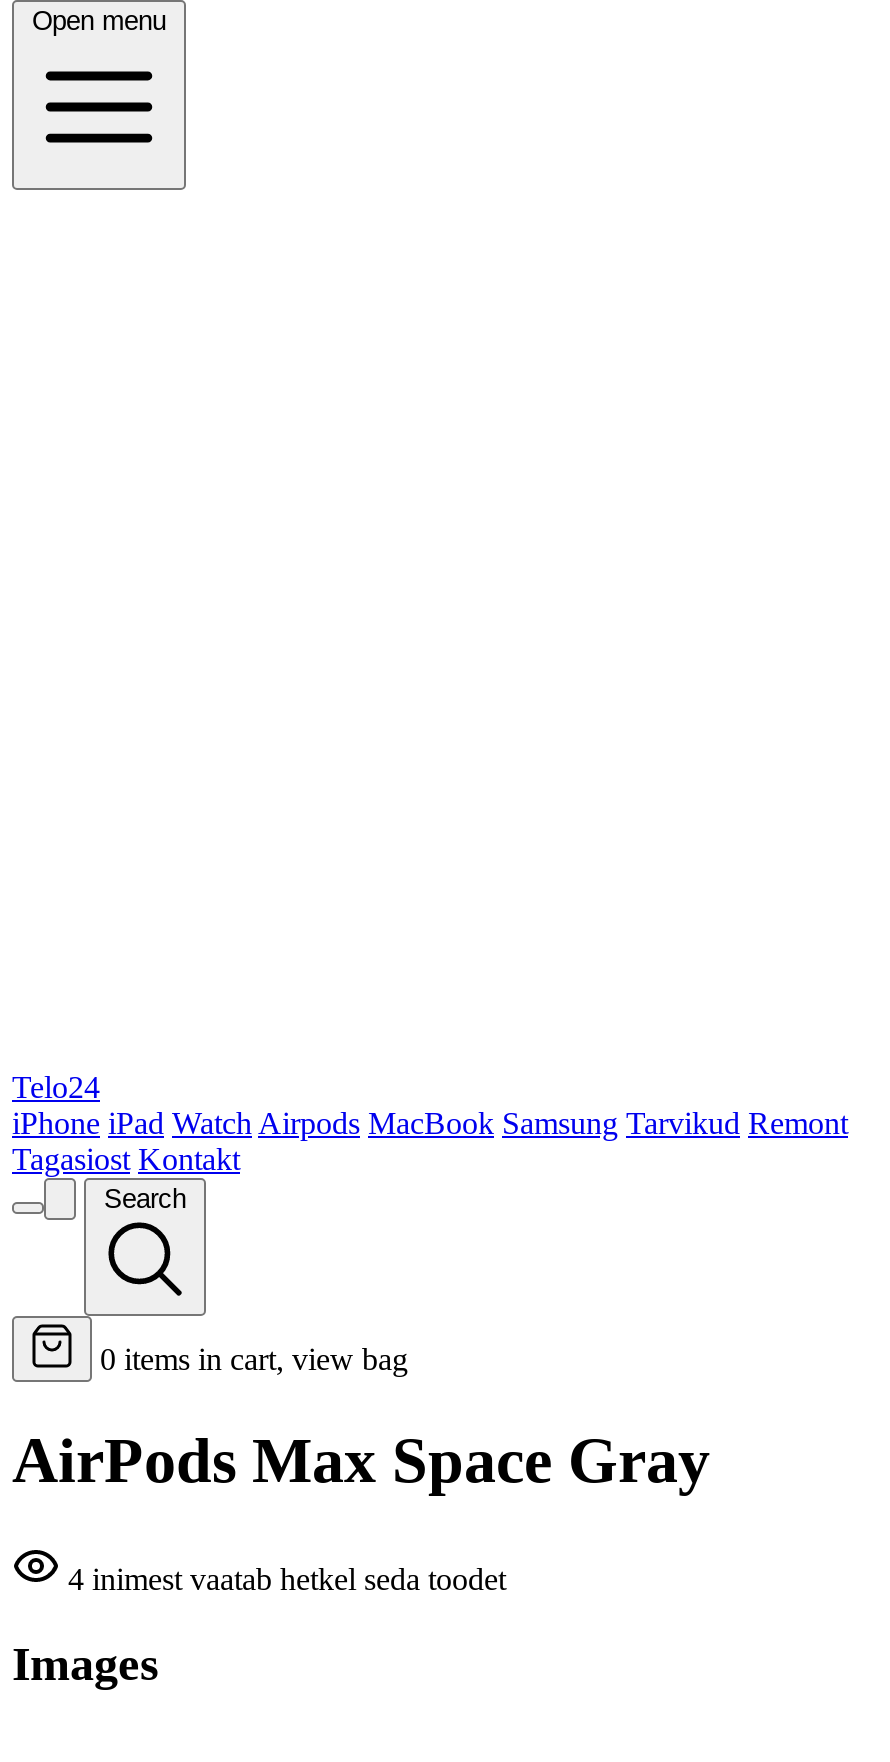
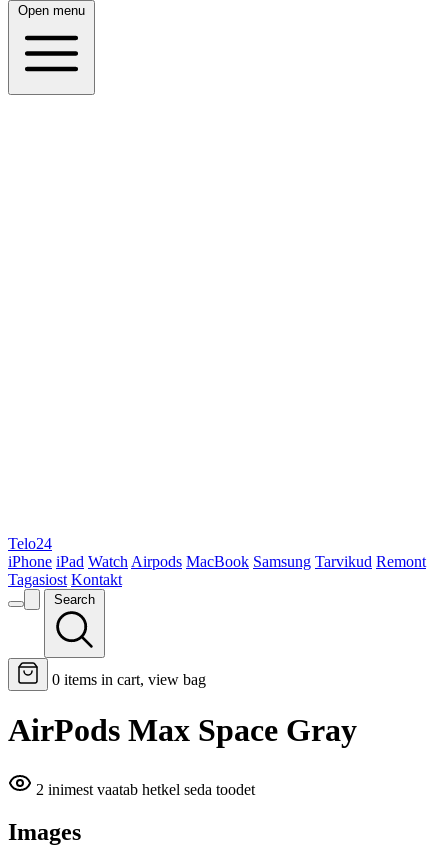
[60,1562,506,1596] 4 inimest vaatab hetkel seda toodet -> [32,781,255,798] 2 inimest vaatab hetkel seda toodet

